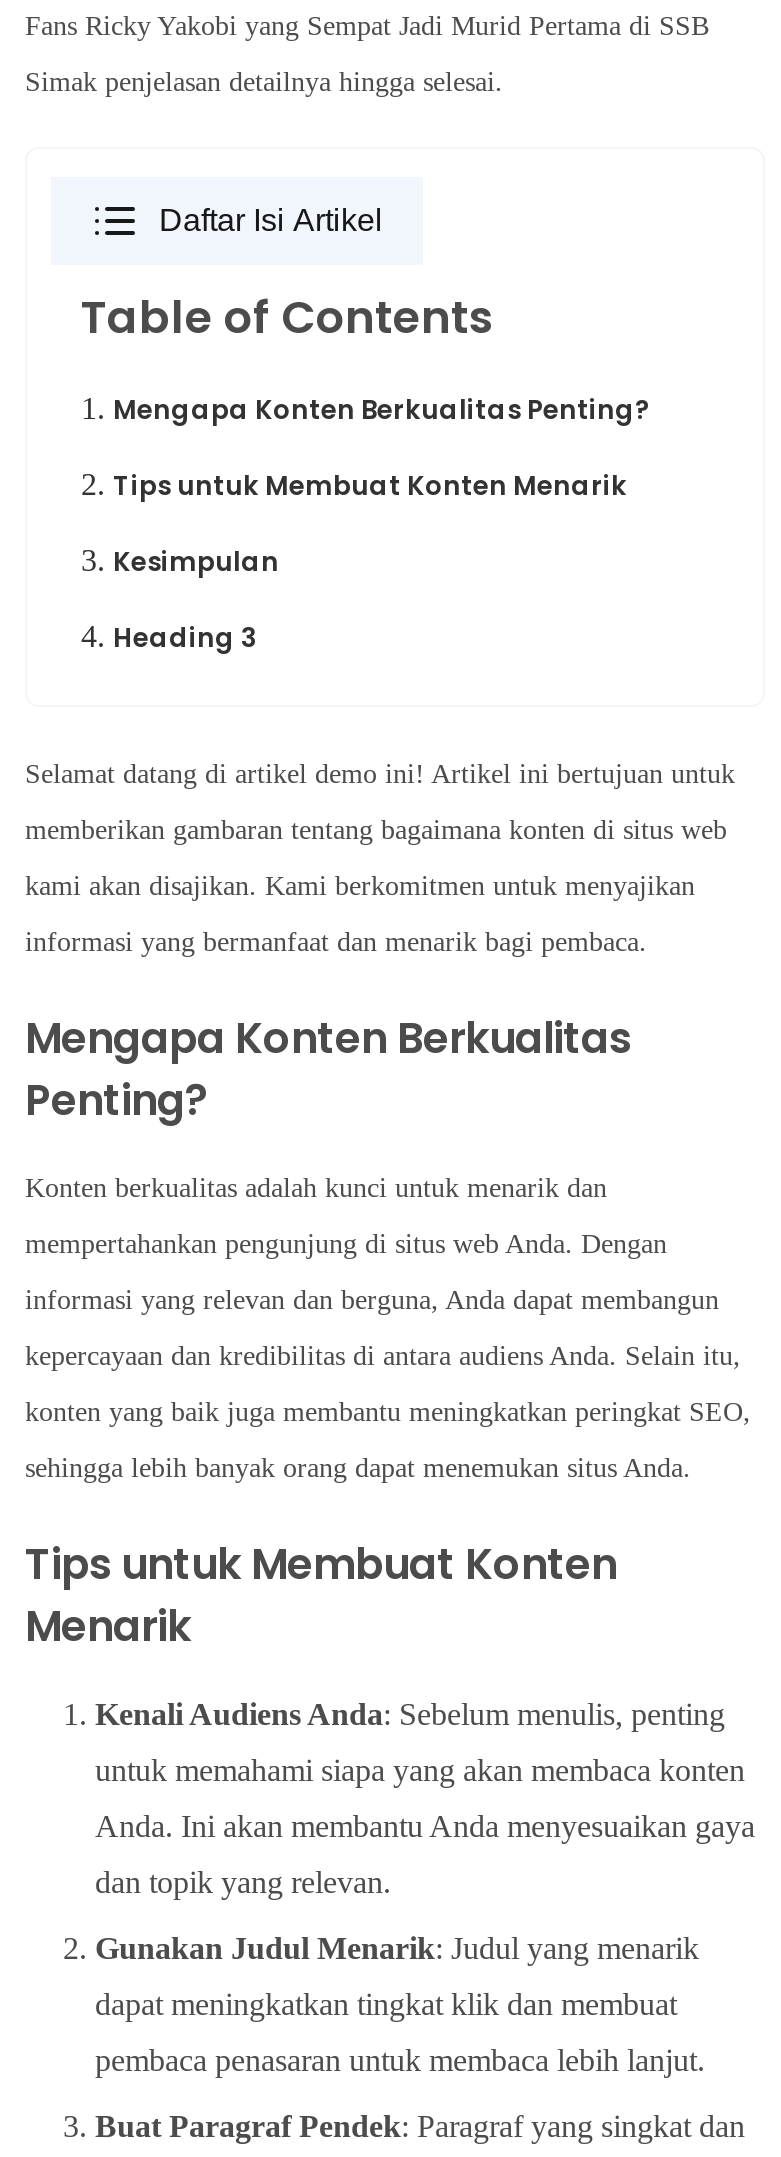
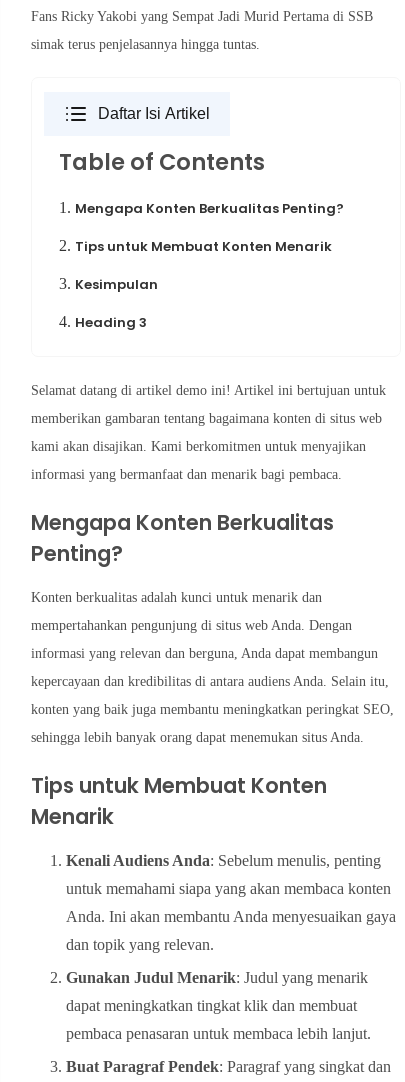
[25,68,503,98] Simak penjelasan detailnya hingga selesai. -> [31,37,260,52] simak terus penjelasannya hingga tuntas.

